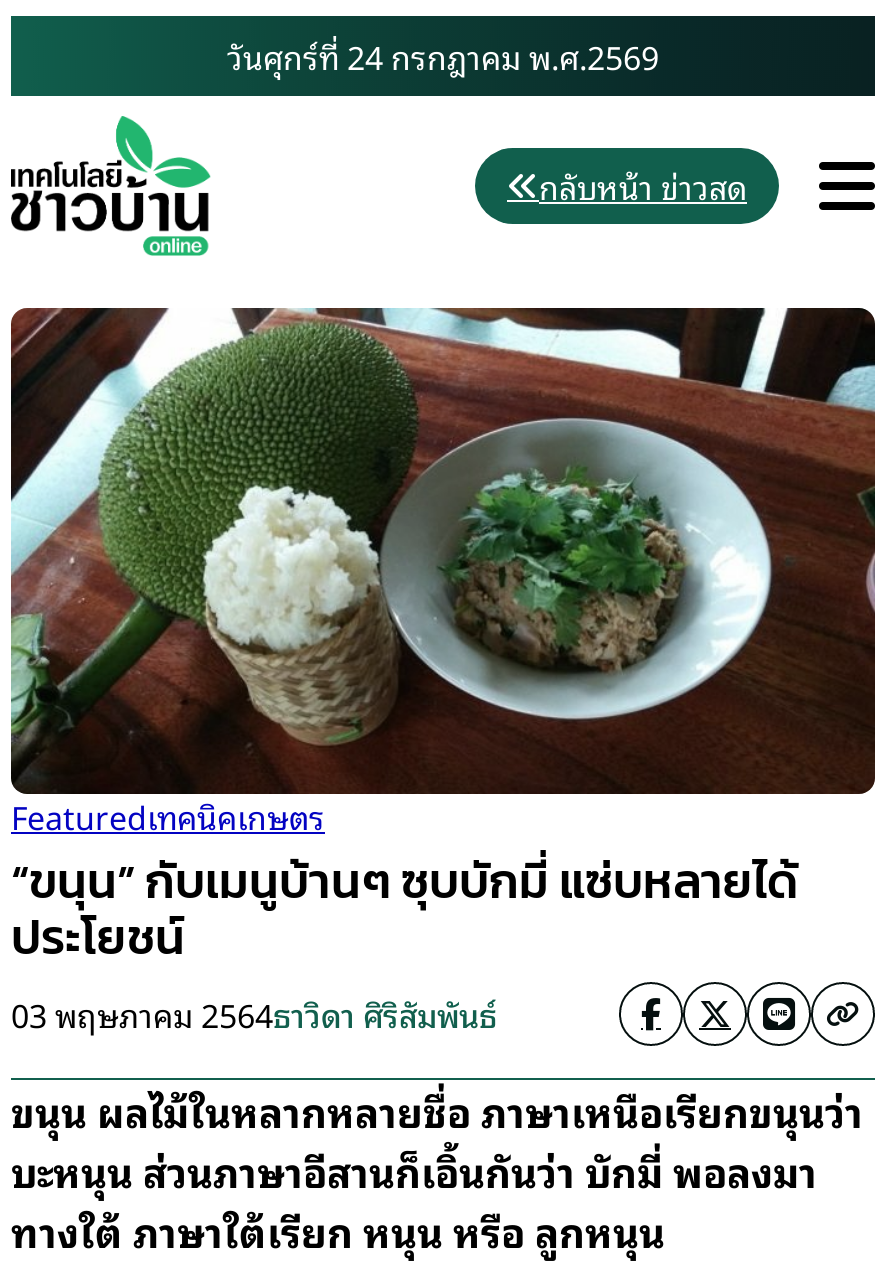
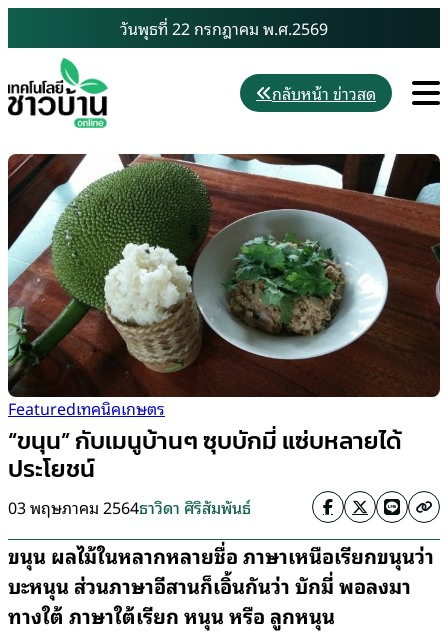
[227,30,659,82] วันศุกร์ที่ 24 กรกฎาคม พ.ศ.2569 -> [120,15,328,41] วันพุธที่ 22 กรกฎาคม พ.ศ.2569

